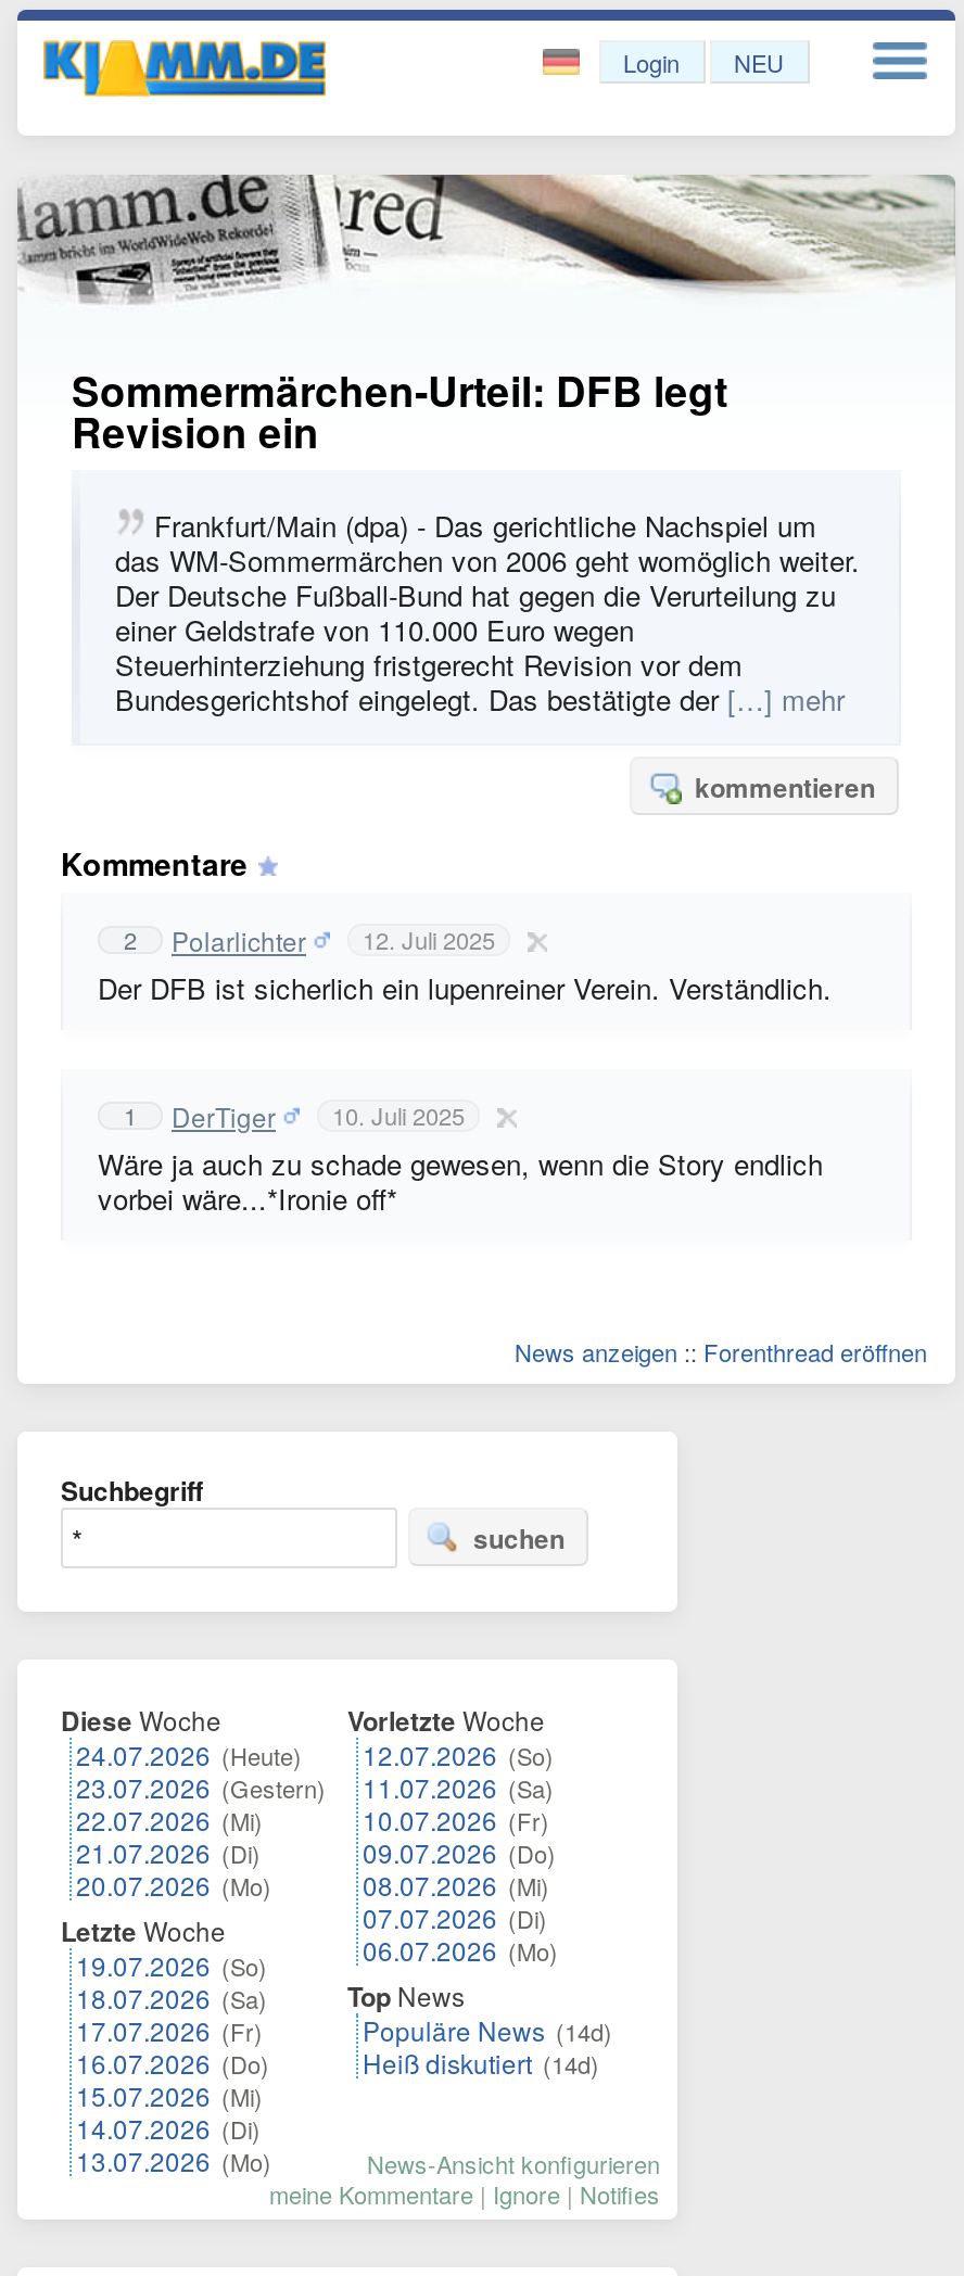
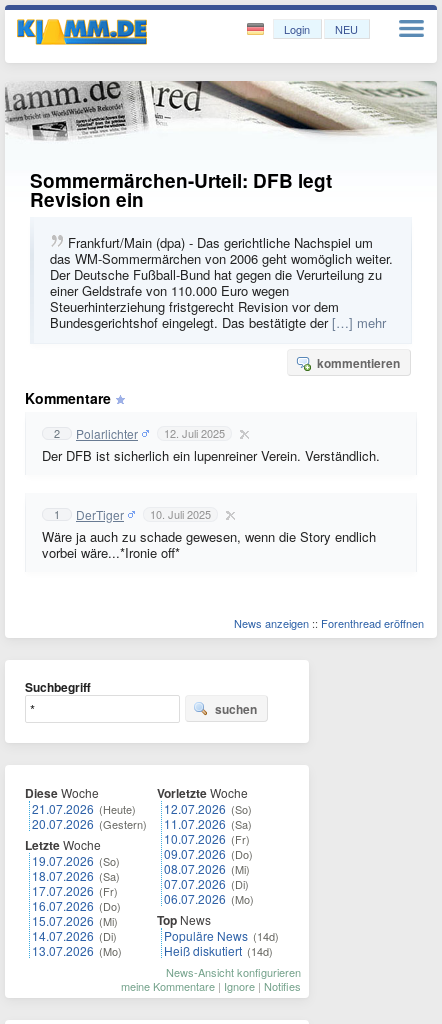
[76,1735,326,1903] 24.07.2026 (Heute) | 23.07.2026 (Gestern) | 22.07.2026 (Mi) | 21.07.2026 (Di) | 20.07.2026 (Mo) -> [32,800,147,832] 21.07.2026 (Heute) | 20.07.2026 (Gestern)
moved [61,1911,271,2178] -> [25,836,122,959]: Letzte Woche | 19.07.2026 (So) | 18.07.2026 (Sa) | 17.07.2026 (Fr) | 16.07.2026 (Do) | 15.07.2026 (Mi) | 14.07.2026 (Di) | 13.07.2026 (Mo)

